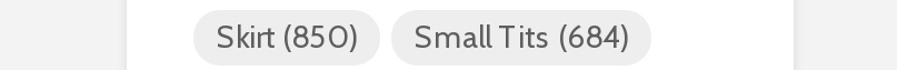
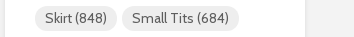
[216,17,629,57] Skirt (850) Small Tits (684) -> [45,9,229,27] Skirt (848) Small Tits (684)

